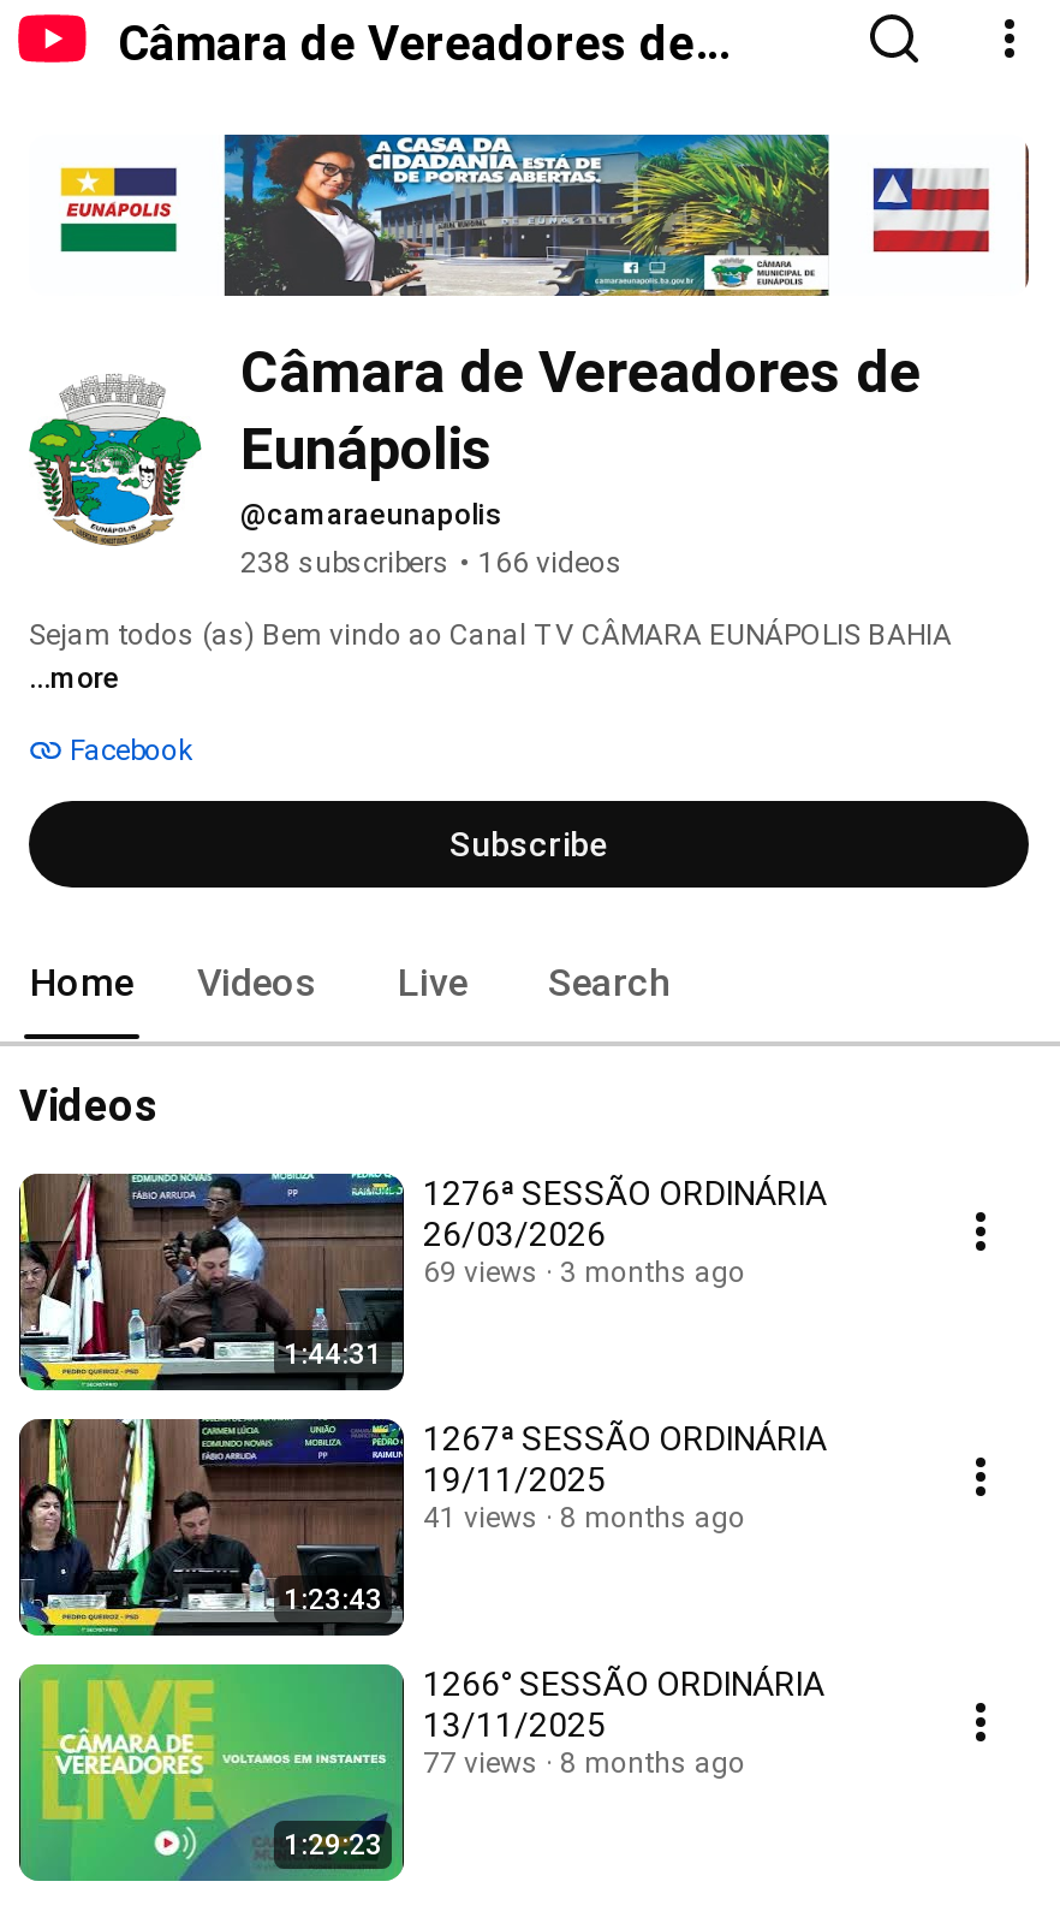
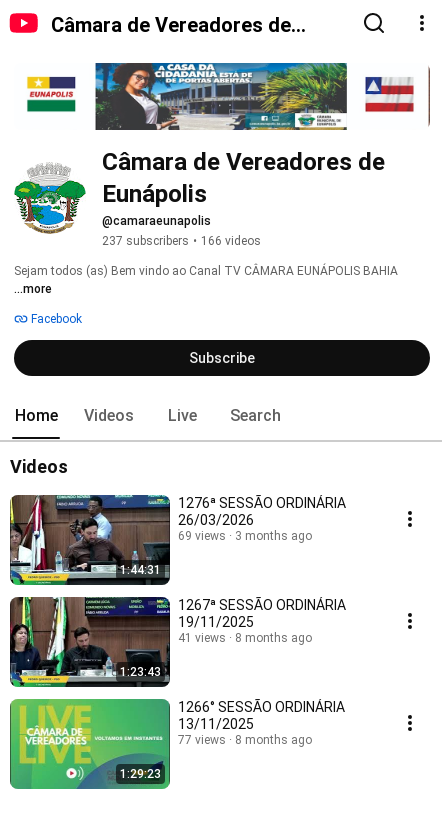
[240,546,623,580] 238 subscribers • 166 videos -> [102,234,261,248] 237 subscribers • 166 videos

